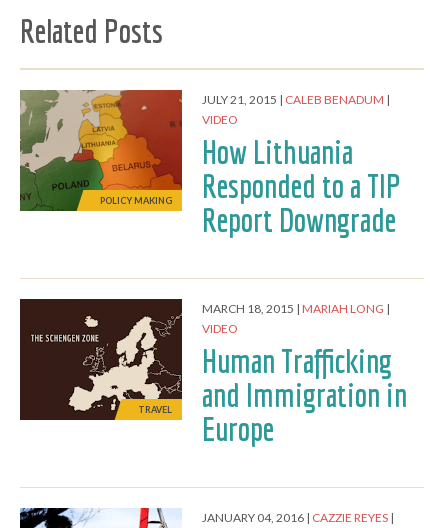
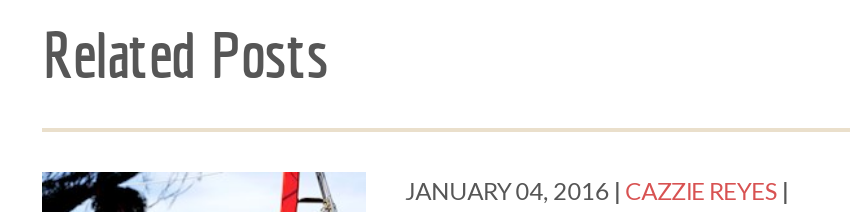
[19,89,183,212] [image] | POLICY MAKING -> none
[202,92,401,238] JULY 21, 2015 CALEB BENADUM | VIDEO | How Lithuania | Responded to a TIP | Report Downgrade -> none
[19,298,183,421] [image] | TRAVEL -> none
[202,301,407,447] MARCH 18, 2015 MARIAH LONG | VIDEO | Human Trafficking | and Immigration in | Europe -> none

